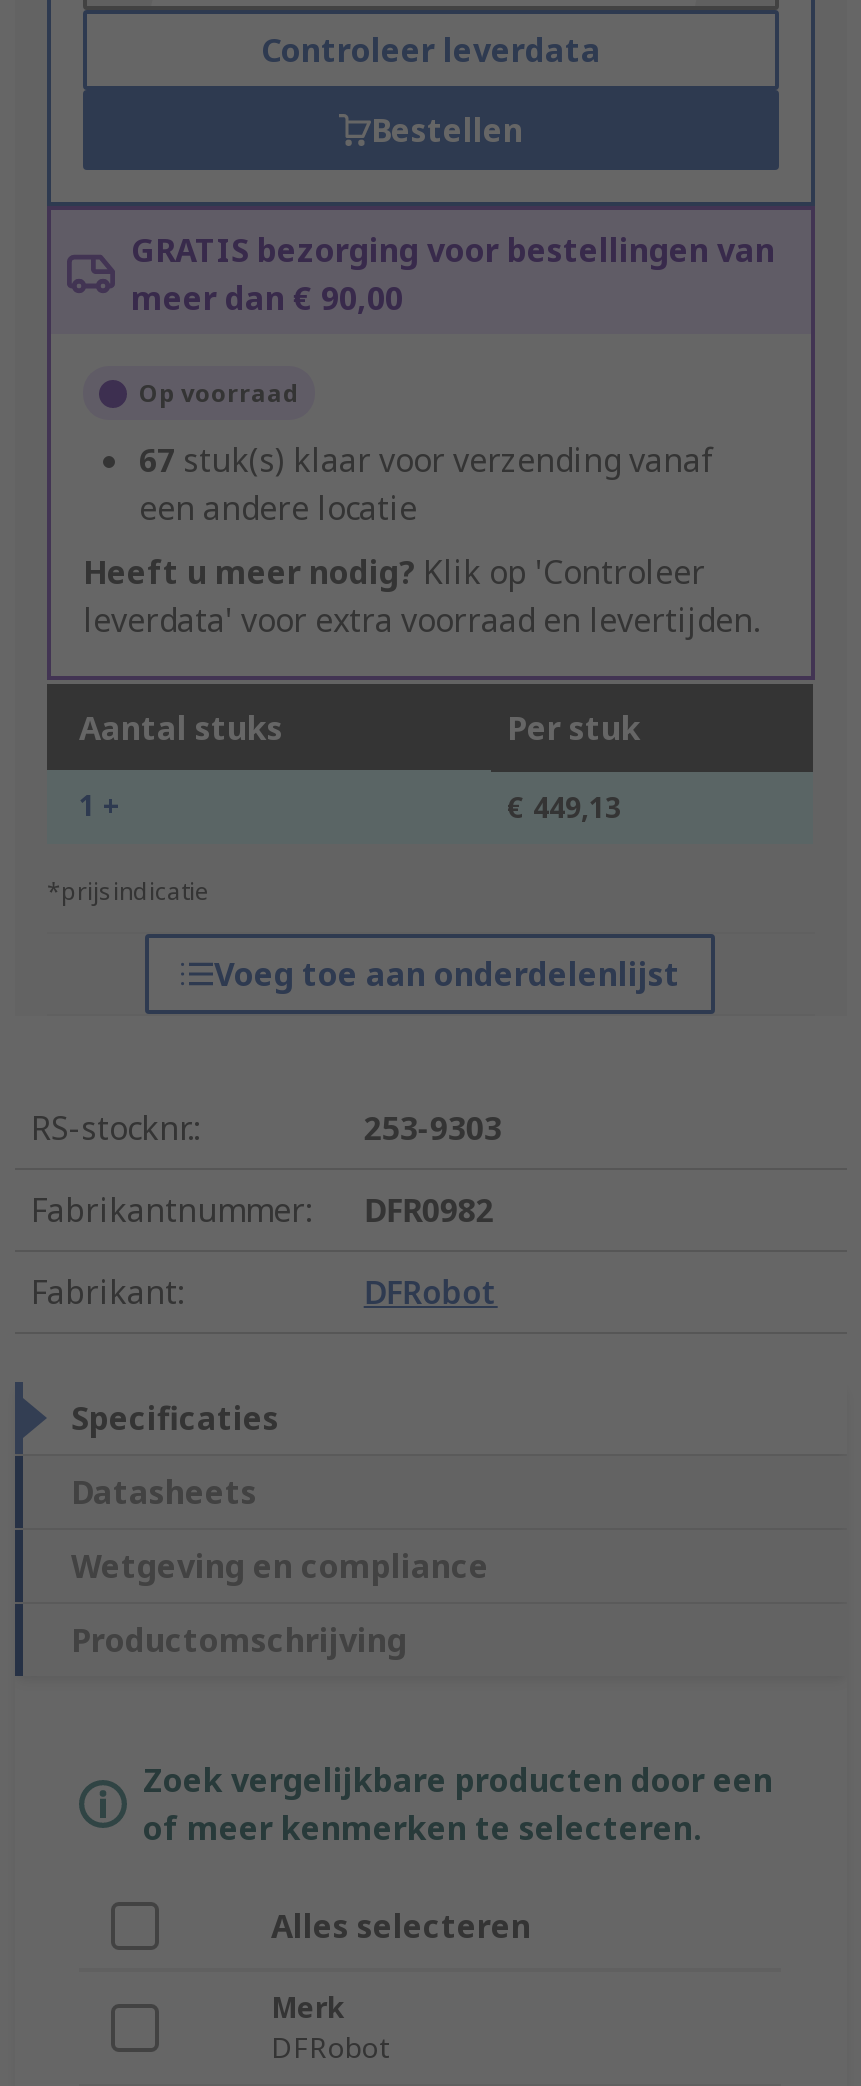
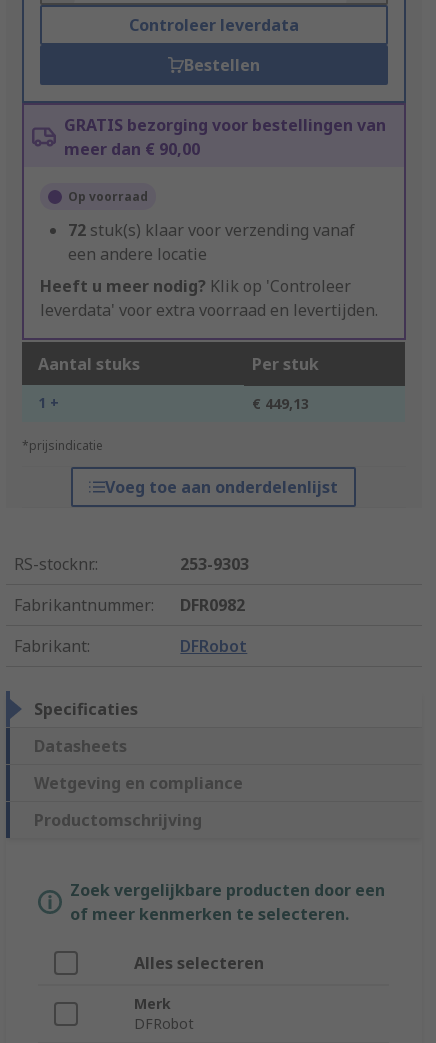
[139,439,713,483] 67 stuk(s) klaar voor verzending vanaf -> [68,219,355,241] 72 stuk(s) klaar voor verzending vanaf

